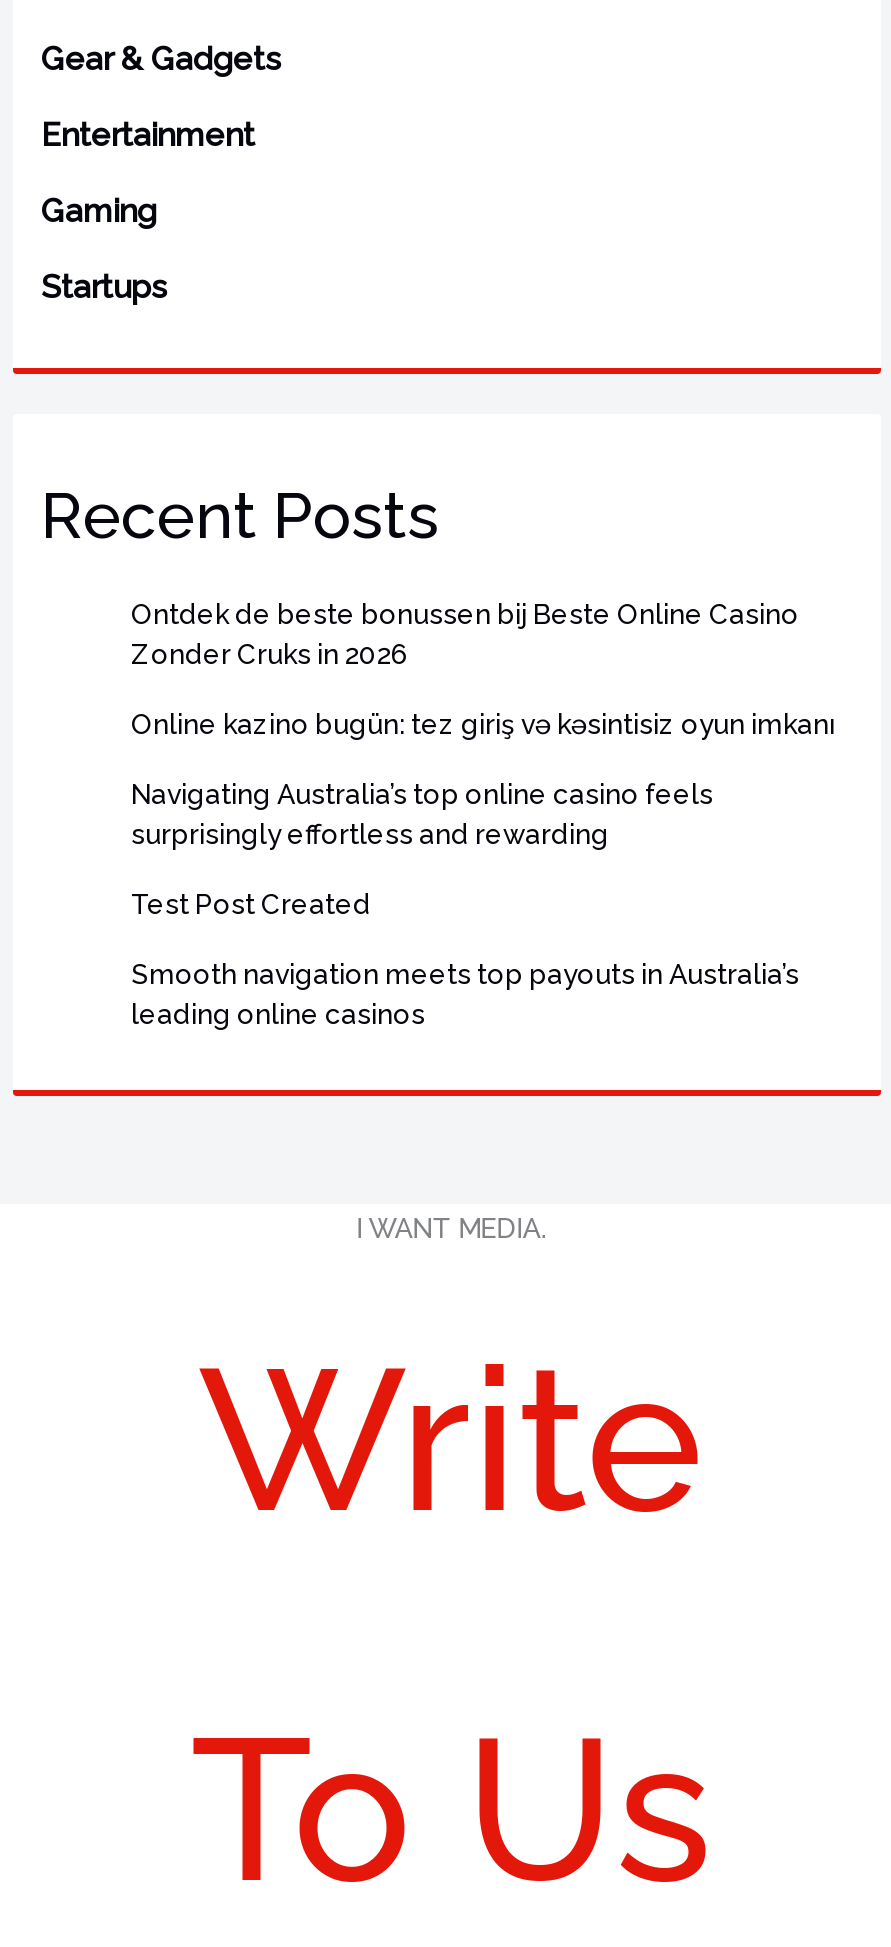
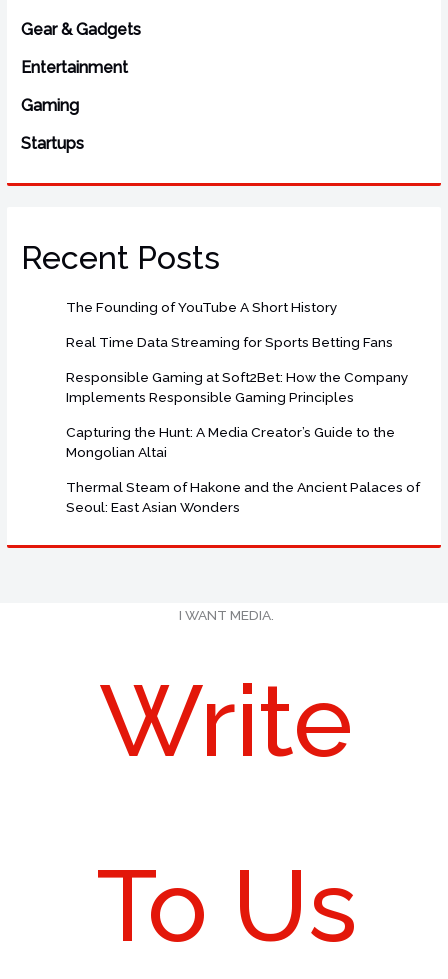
[131,598,799,670] Ontdek de beste bonussen bij Beste Online Casino | Zonder Cruks in 2026 -> [66,299,337,315] The Founding of YouTube A Short History
[131,708,835,740] Online kazino bugün: tez giriş və kəsintisiz oyun imkanı -> [66,334,393,350] Real Time Data Streaming for Sports Betting Fans
[131,778,713,850] Navigating Australia’s top online casino feels | surprisingly effortless and rewarding -> [66,369,408,405] Responsible Gaming at Soft2Bet: How the Company | Implements Responsible Gaming Principles
[131,888,371,920] Test Post Created -> [66,424,395,460] Capturing the Hunt: A Media Creator’s Guide to the | Mongolian Altai
[131,958,799,1030] Smooth navigation meets top payouts in Australia’s | leading online casinos -> [66,479,420,515] Thermal Steam of Hakone and the Ancient Palaces of | Seoul: East Asian Wonders

